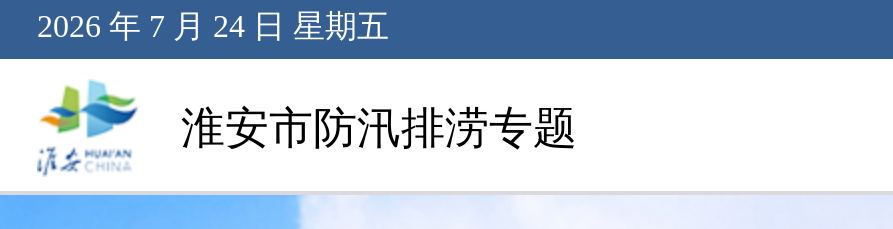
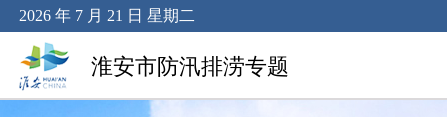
[37,9,389,43] 2026 年 7 月 24 日 星期五 -> [19,7,195,24] 2026 年 7 月 21 日 星期二

